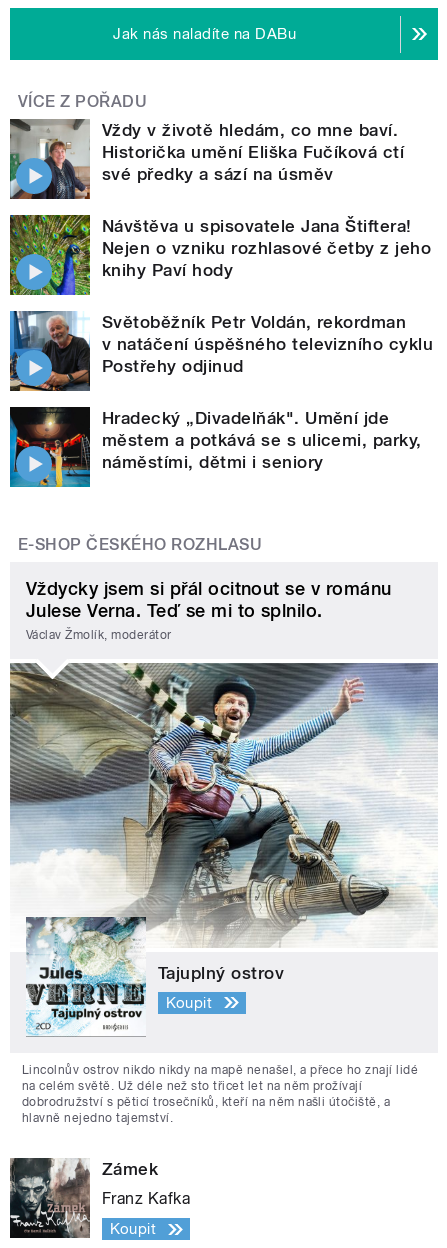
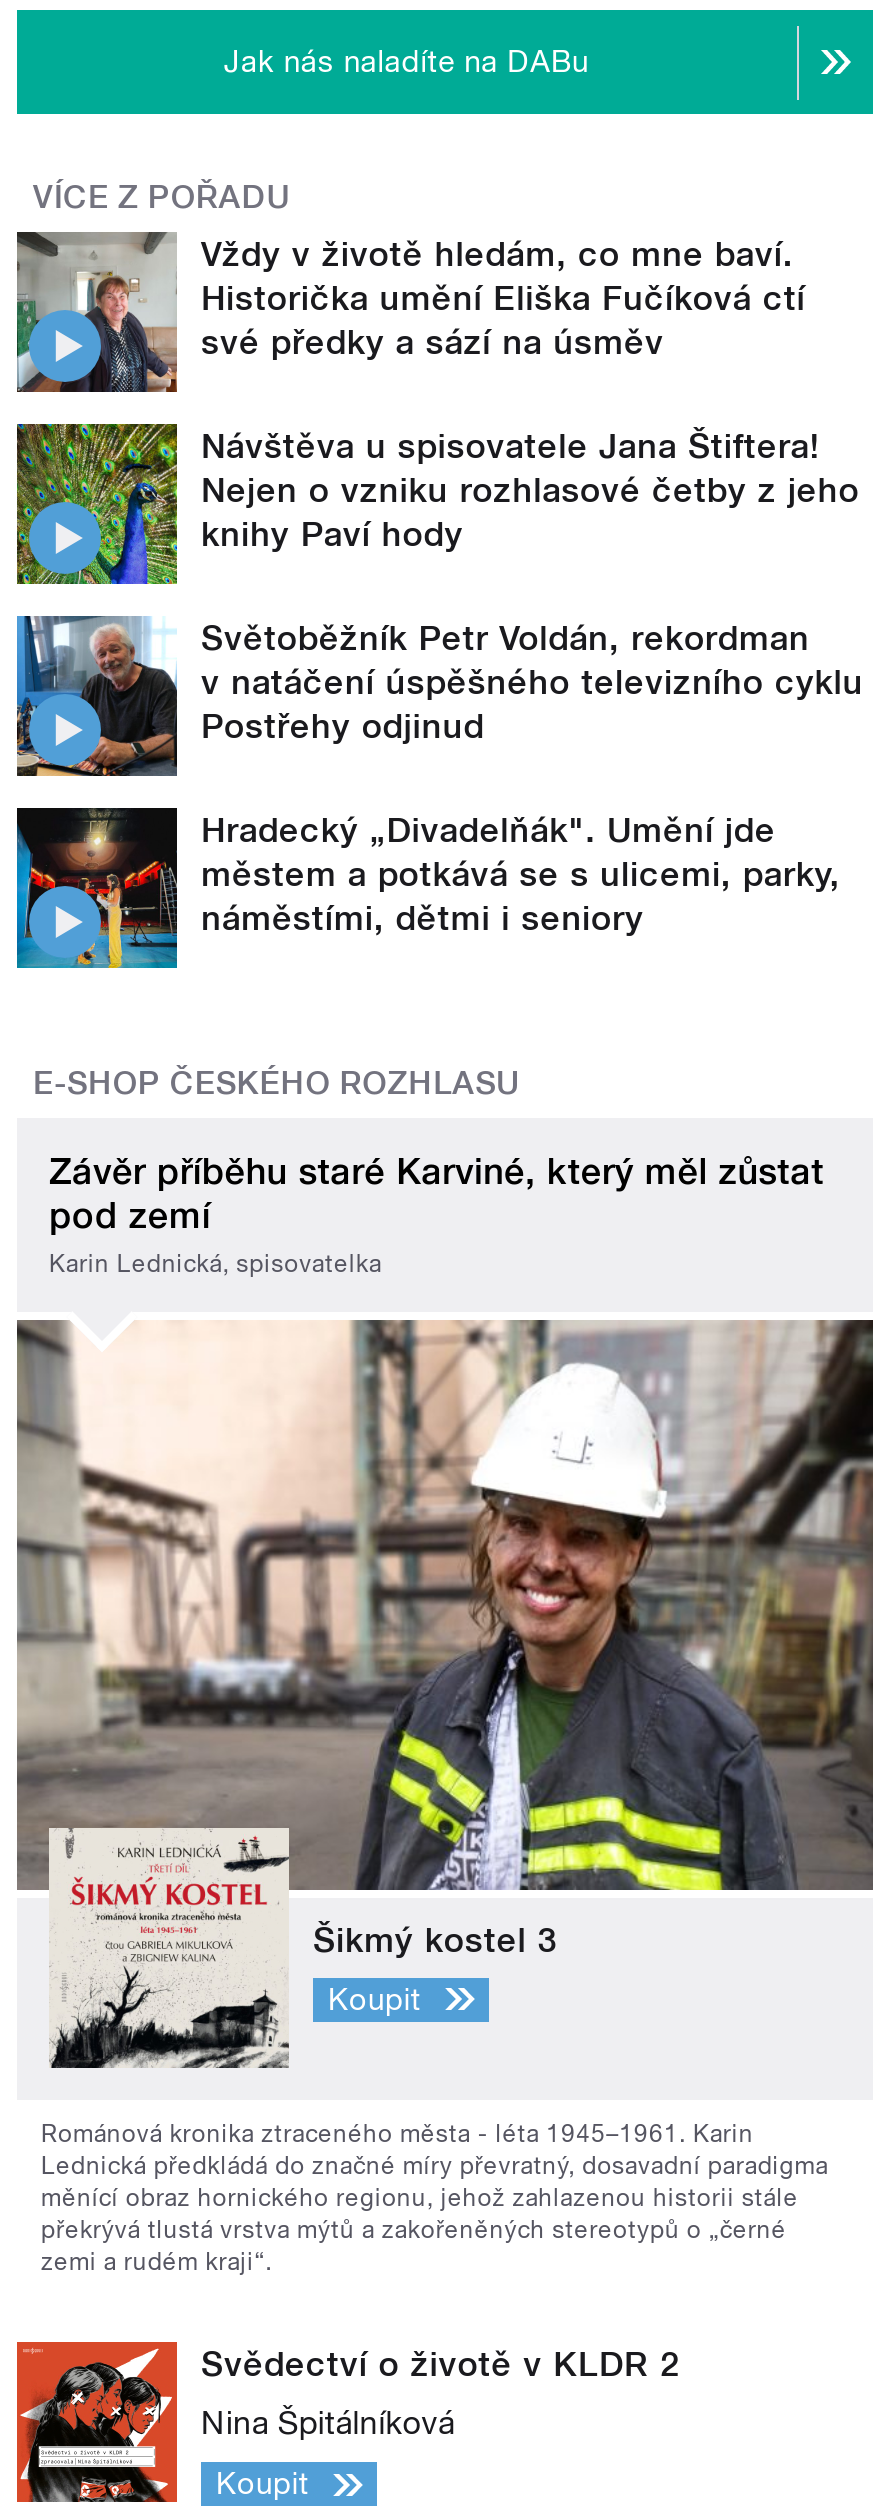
[26,578,392,642] Vždycky jsem si přál ocitnout se v románu | Julese Verna. Teď se mi to splnilo. | Václav Žmolík, moderátor -> [49,1150,824,1277] Závěr příběhu staré Karviné, který měl zůstat | pod zemí | Karin Lednická, spisovatelka
[10,662,438,1037] [image] | Tajuplný ostrov -> [15,1318,875,2070] [image] | Šikmý kostel 3
[22,1063,418,1125] Lincolnův ostrov nikdo nikdy na mapě nenašel, a přece ho znají lidé | na celém světě. Už déle než sto třicet let na něm prožívají | dobrodružství s pěticí trosečníků, kteří na něm našli útočiště, a | hlavně nejedno tajemství. -> [41,2120,828,2276] Románová kronika ztraceného města - léta 1945–1961. Karin | Lednická předkládá do značné míry převratný, dosavadní paradigma | měnící obraz hornického regionu, jehož zahlazenou historii stále | překrývá tlustá vrstva mýtů a zakořeněných stereotypů o „černé | zemi a rudém kraji“.
[9,1157,158,1239] [image] | Zámek -> [15,2340,681,2504] [image] | Svědectví o životě v KLDR 2
[102,1189,190,1208] Franz Kafka -> [201,2404,455,2442] Nina Špitálníková

